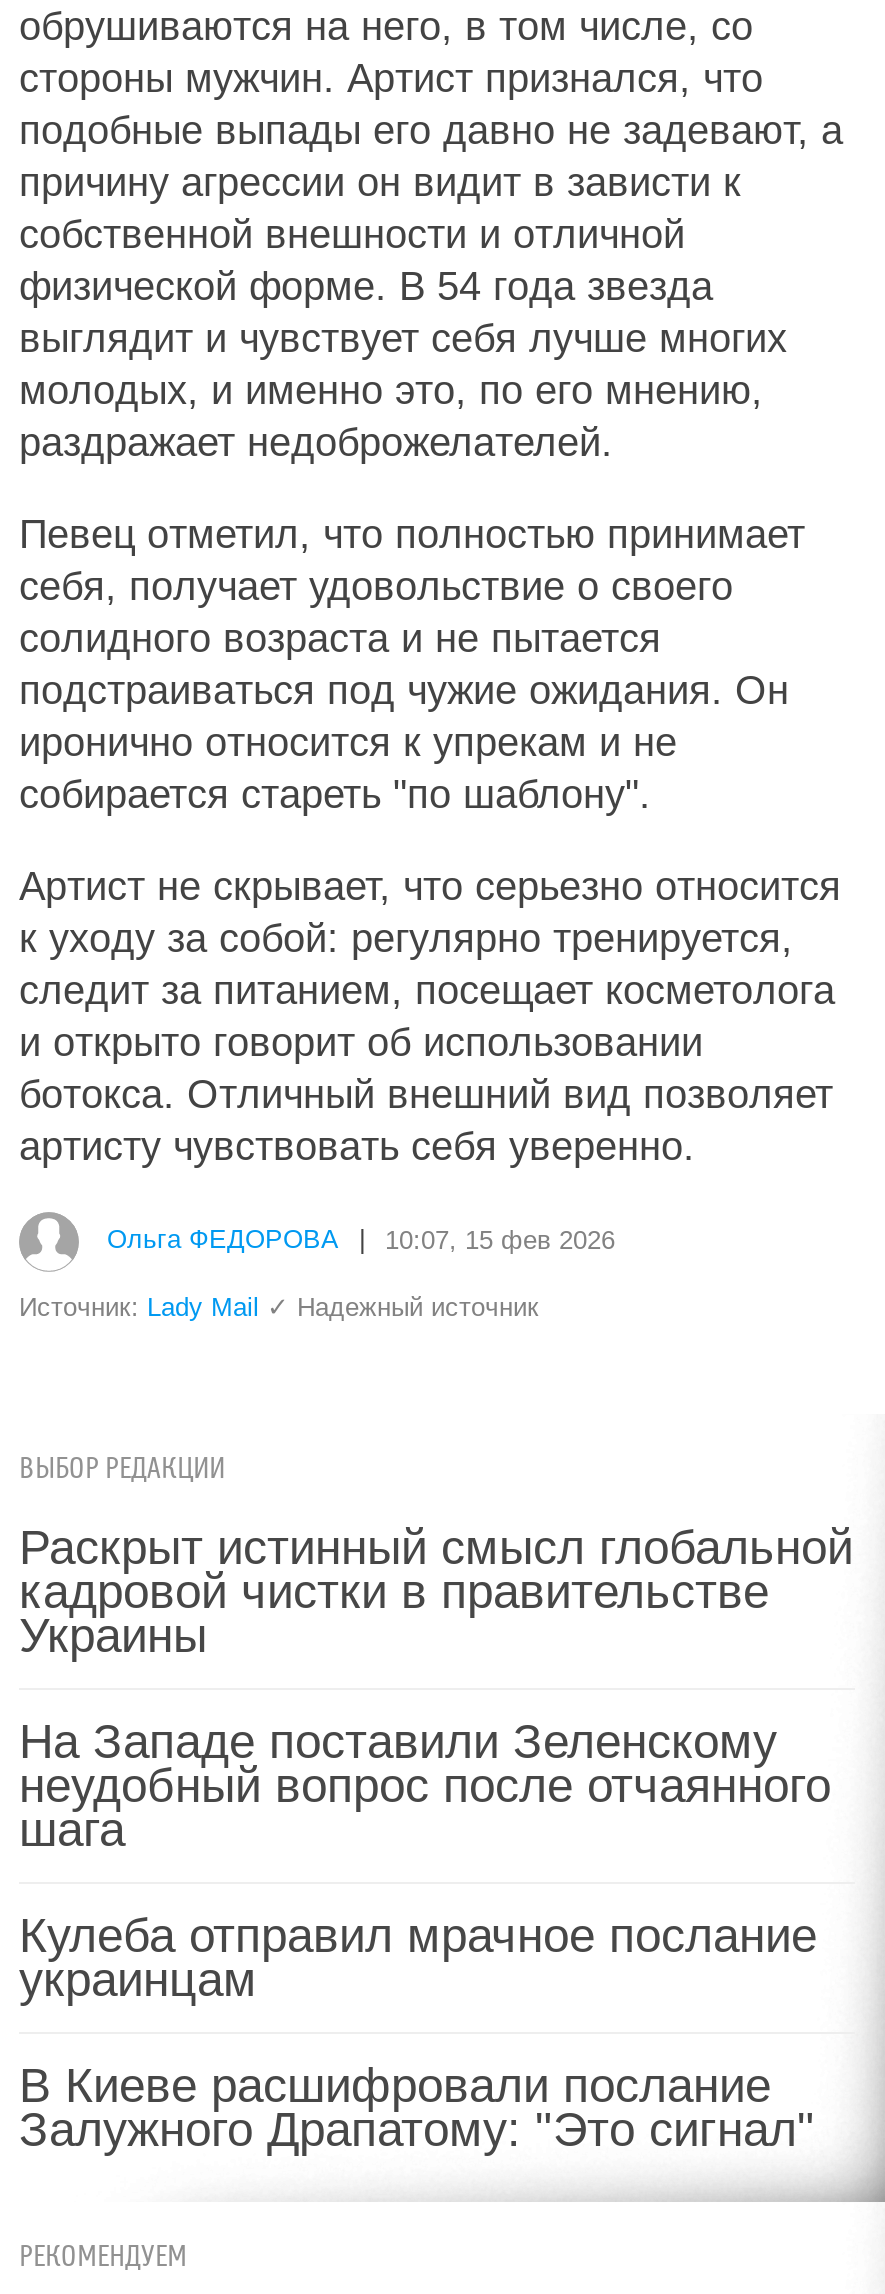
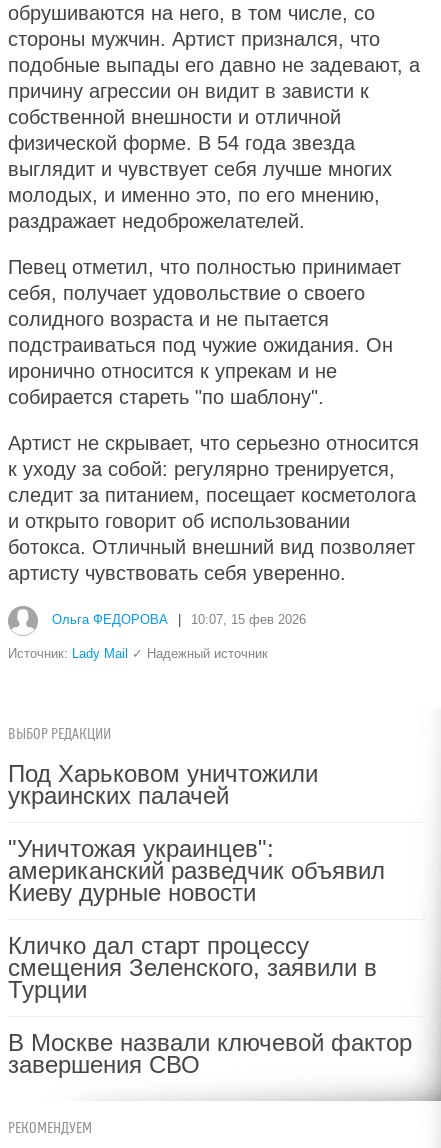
[19,1520,853,1662] Раскрыт истинный смысл глобальной | кадровой чистки в правительстве | Украины -> [8,760,318,809] Под Харьковом уничтожили | украинских палачей
[19,1714,831,1856] На Западе поставили Зеленскому | неудобный вопрос после отчаянного | шага -> [8,835,385,906] "Уничтожая украинцев": | американский разведчик объявил | Киеву дурные новости
[19,1908,817,2006] Кулеба отправил мрачное послание | украинцам -> [8,932,377,1003] Кличко дал старт процессу | смещения Зеленского, заявили в | Турции
[19,2058,815,2156] В Киеве расшифровали послание | Залужного Драпатому: "Это сигнал" -> [8,1029,412,1078] В Москве назвали ключевой фактор | завершения СВО

